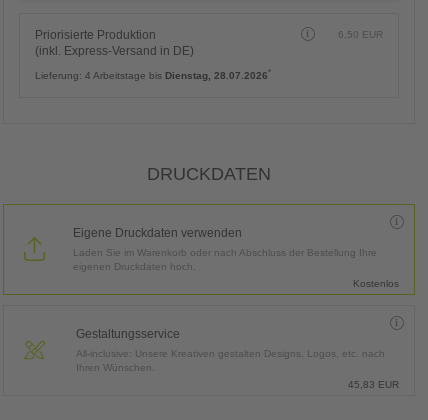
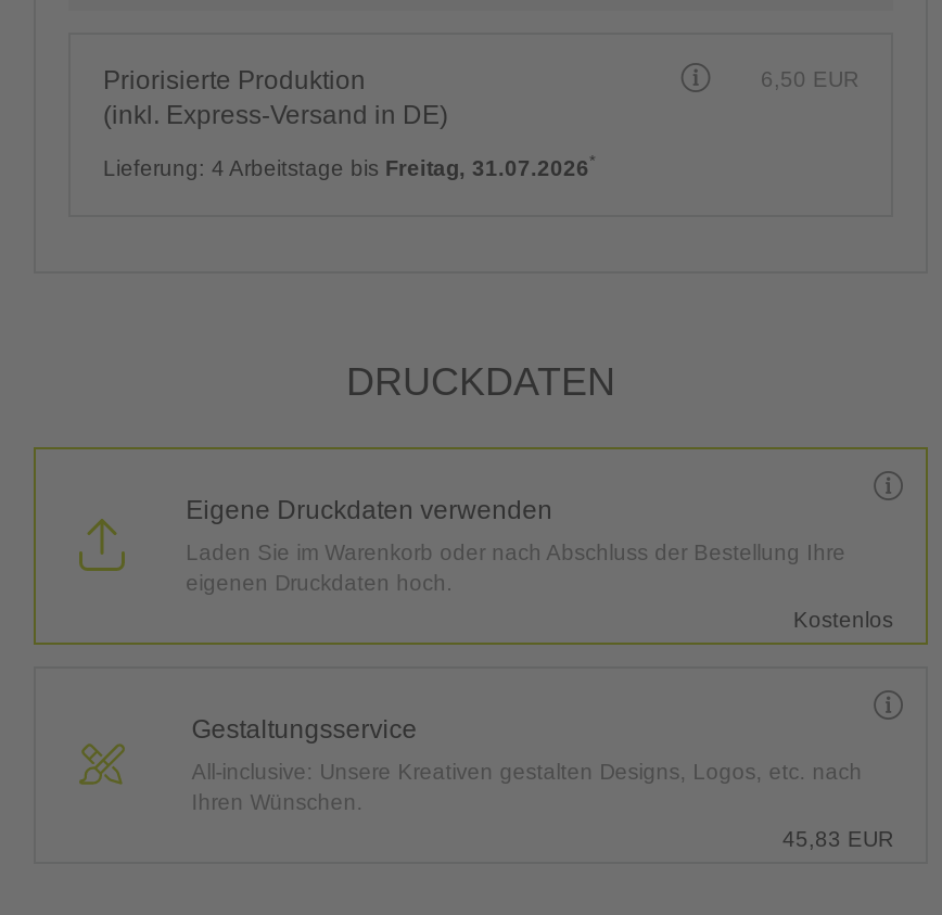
[35,68,271,81] Lieferung: 4 Arbeitstage bis Dienstag, 28.07.2026* -> [103,152,596,180] Lieferung: 4 Arbeitstage bis Freitag, 31.07.2026*

